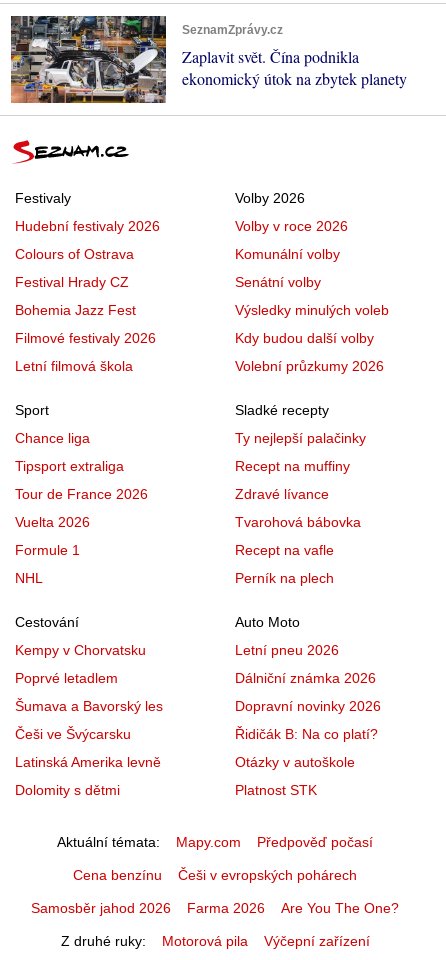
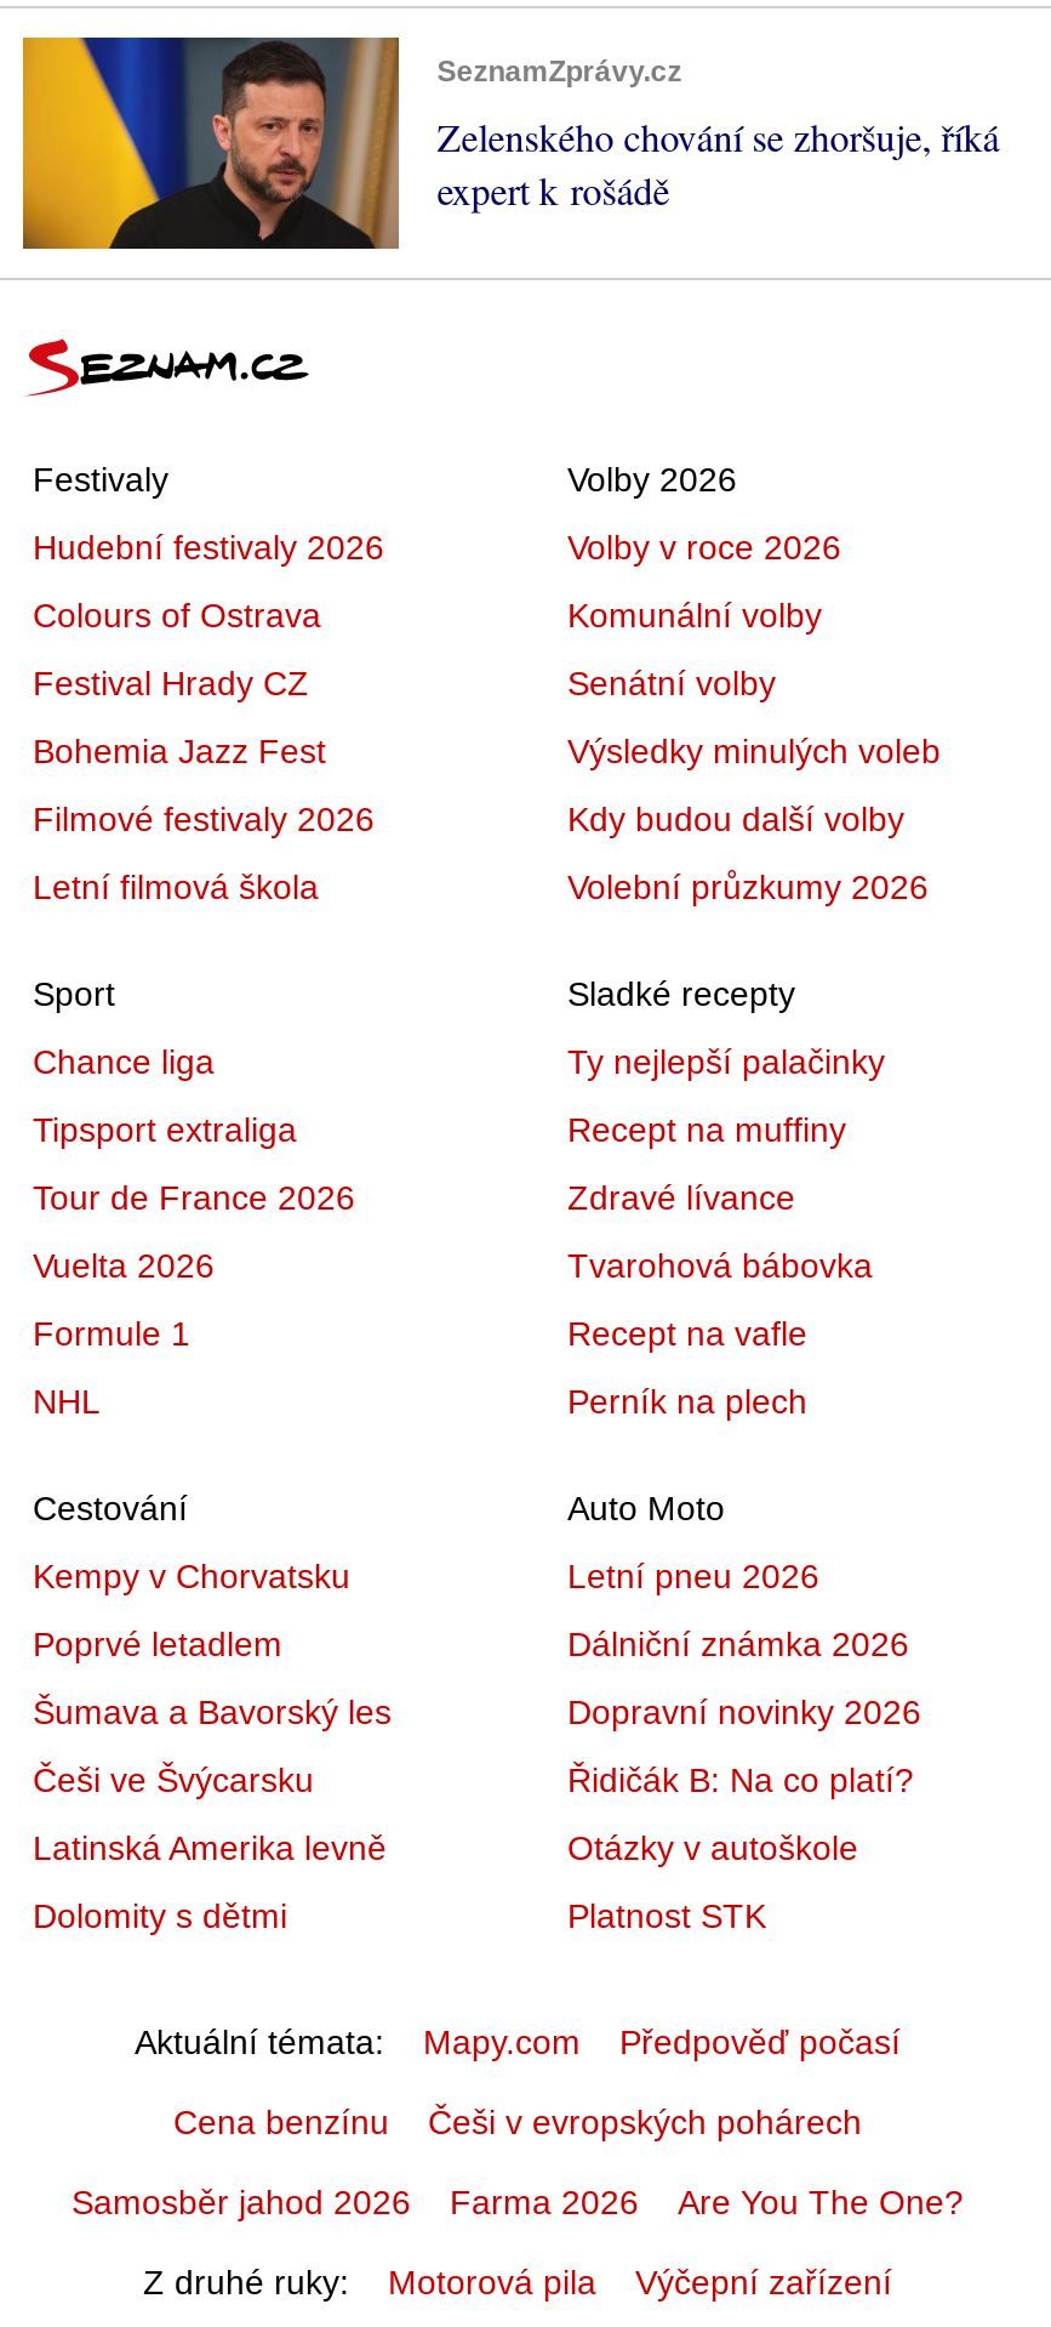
[10,15,407,104] [image] | Zaplavit svět. Čína podnikla | ekonomický útok na zbytek planety -> [21,34,999,252] [image] | Zelenského chování se zhoršuje, říká | expert k rošádě

